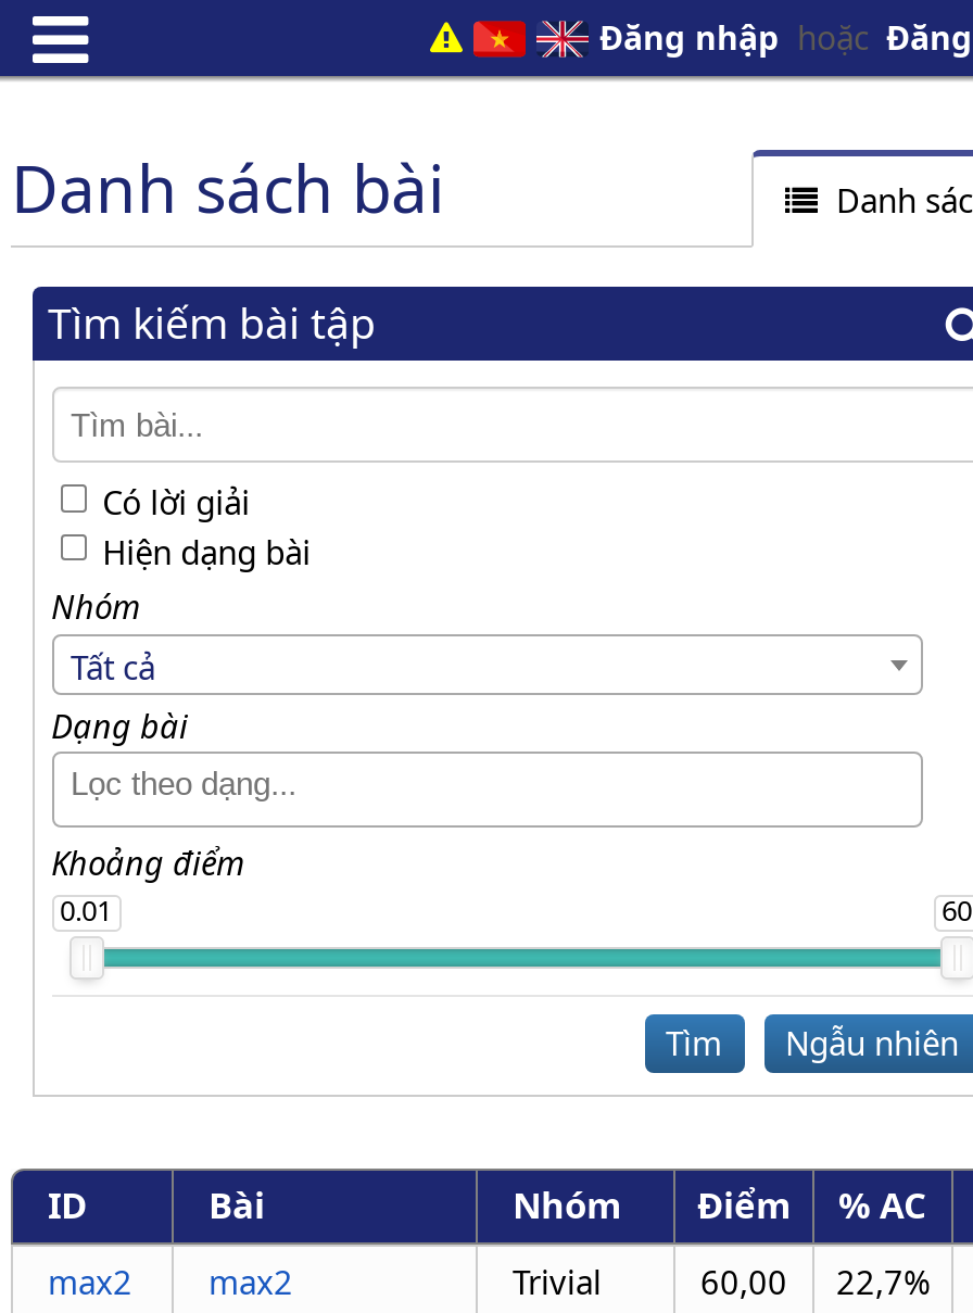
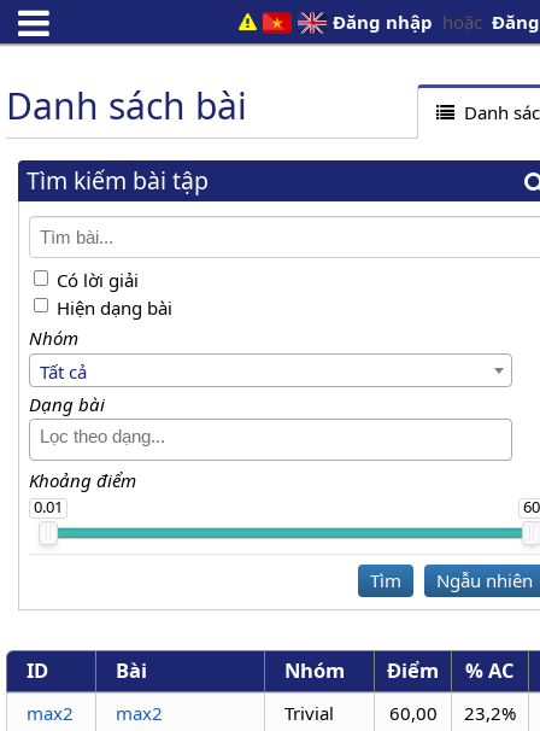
[700,1260,930,1303] 60,00 22,7% -> [389,701,516,725] 60,00 23,2%

